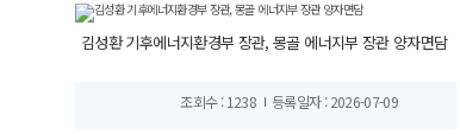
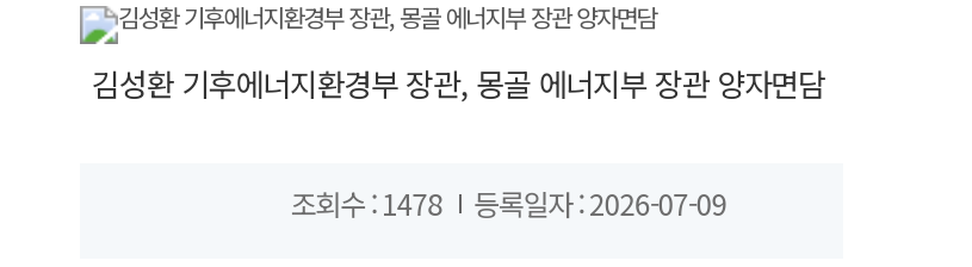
[180,91,398,111] 조회수 : 1238 등록일자 : 2026-07-09 -> [291,182,727,223] 조회수 : 1478 등록일자 : 2026-07-09

